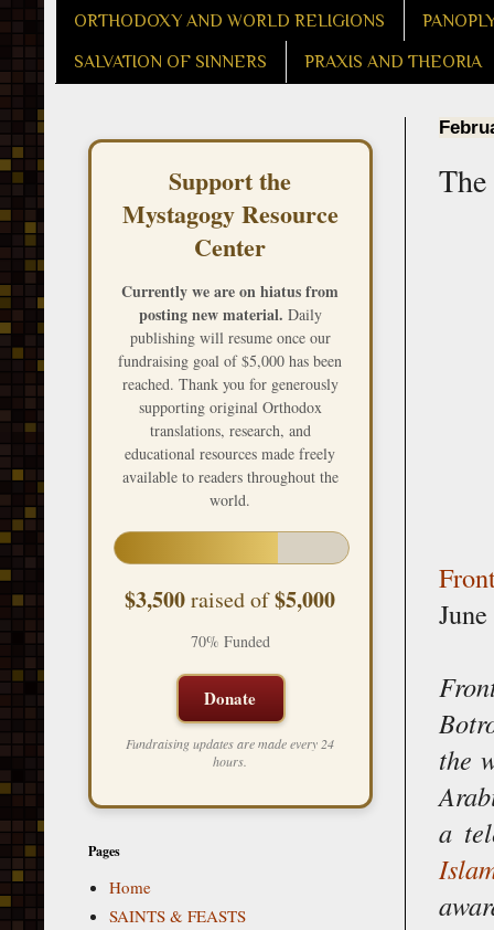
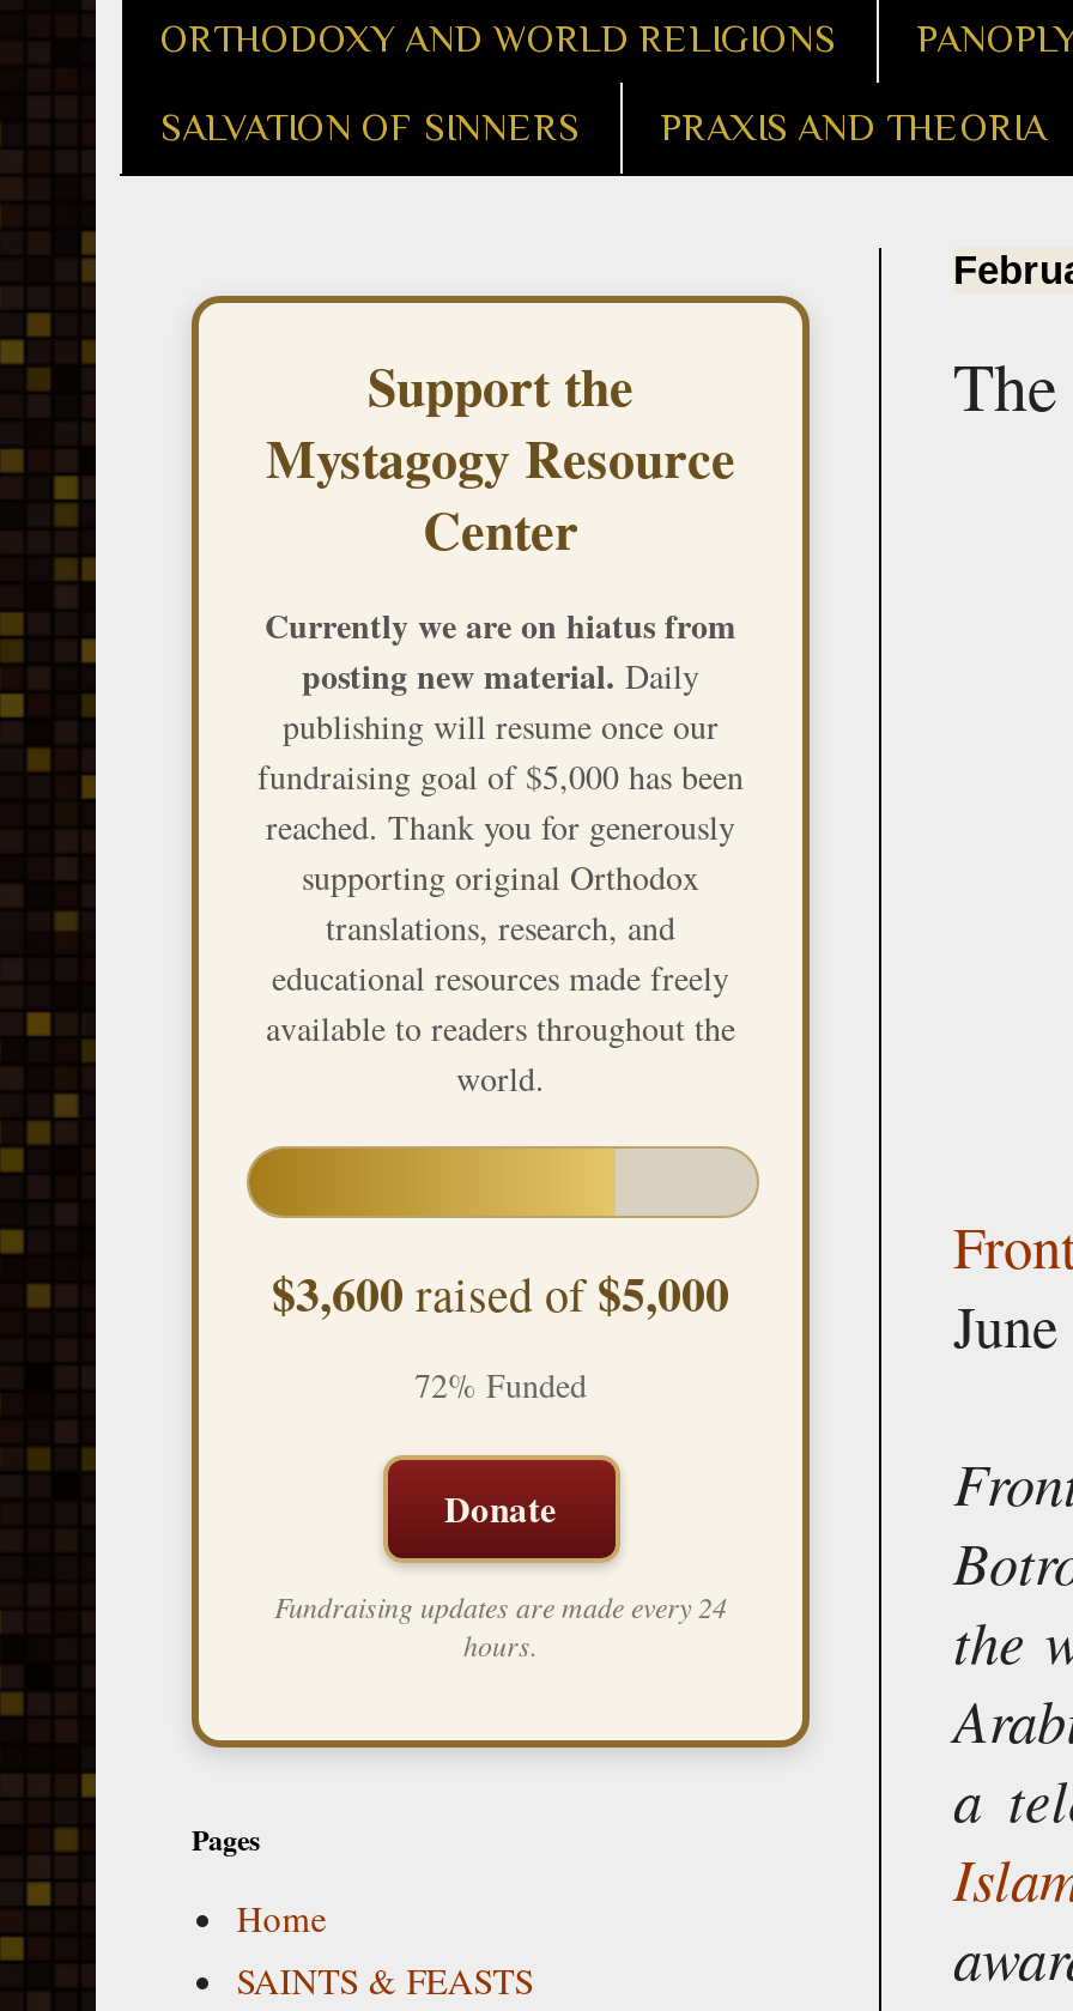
[125,583,336,615] $3,500 raised of $5,000 -> [272,1258,729,1327] $3,600 raised of $5,000
[191,630,270,651] 70% Funded -> [414,1361,587,1406] 72% Funded

